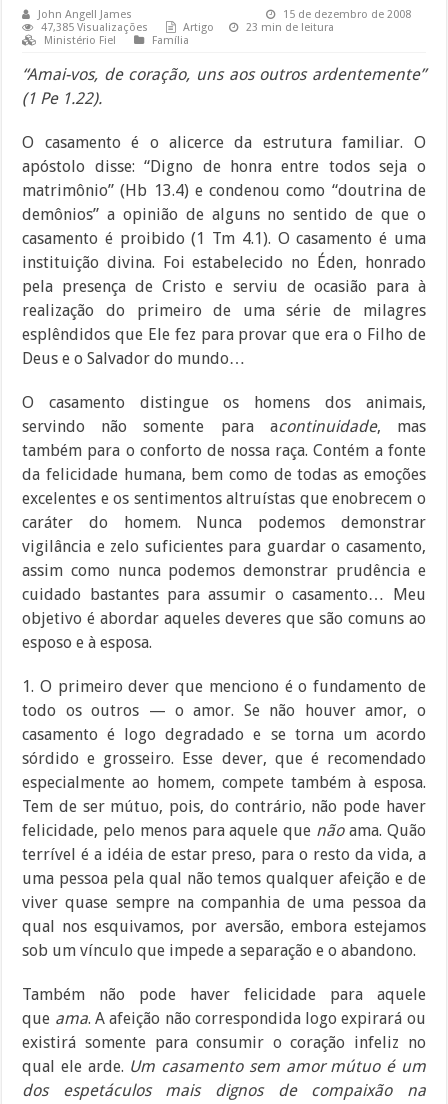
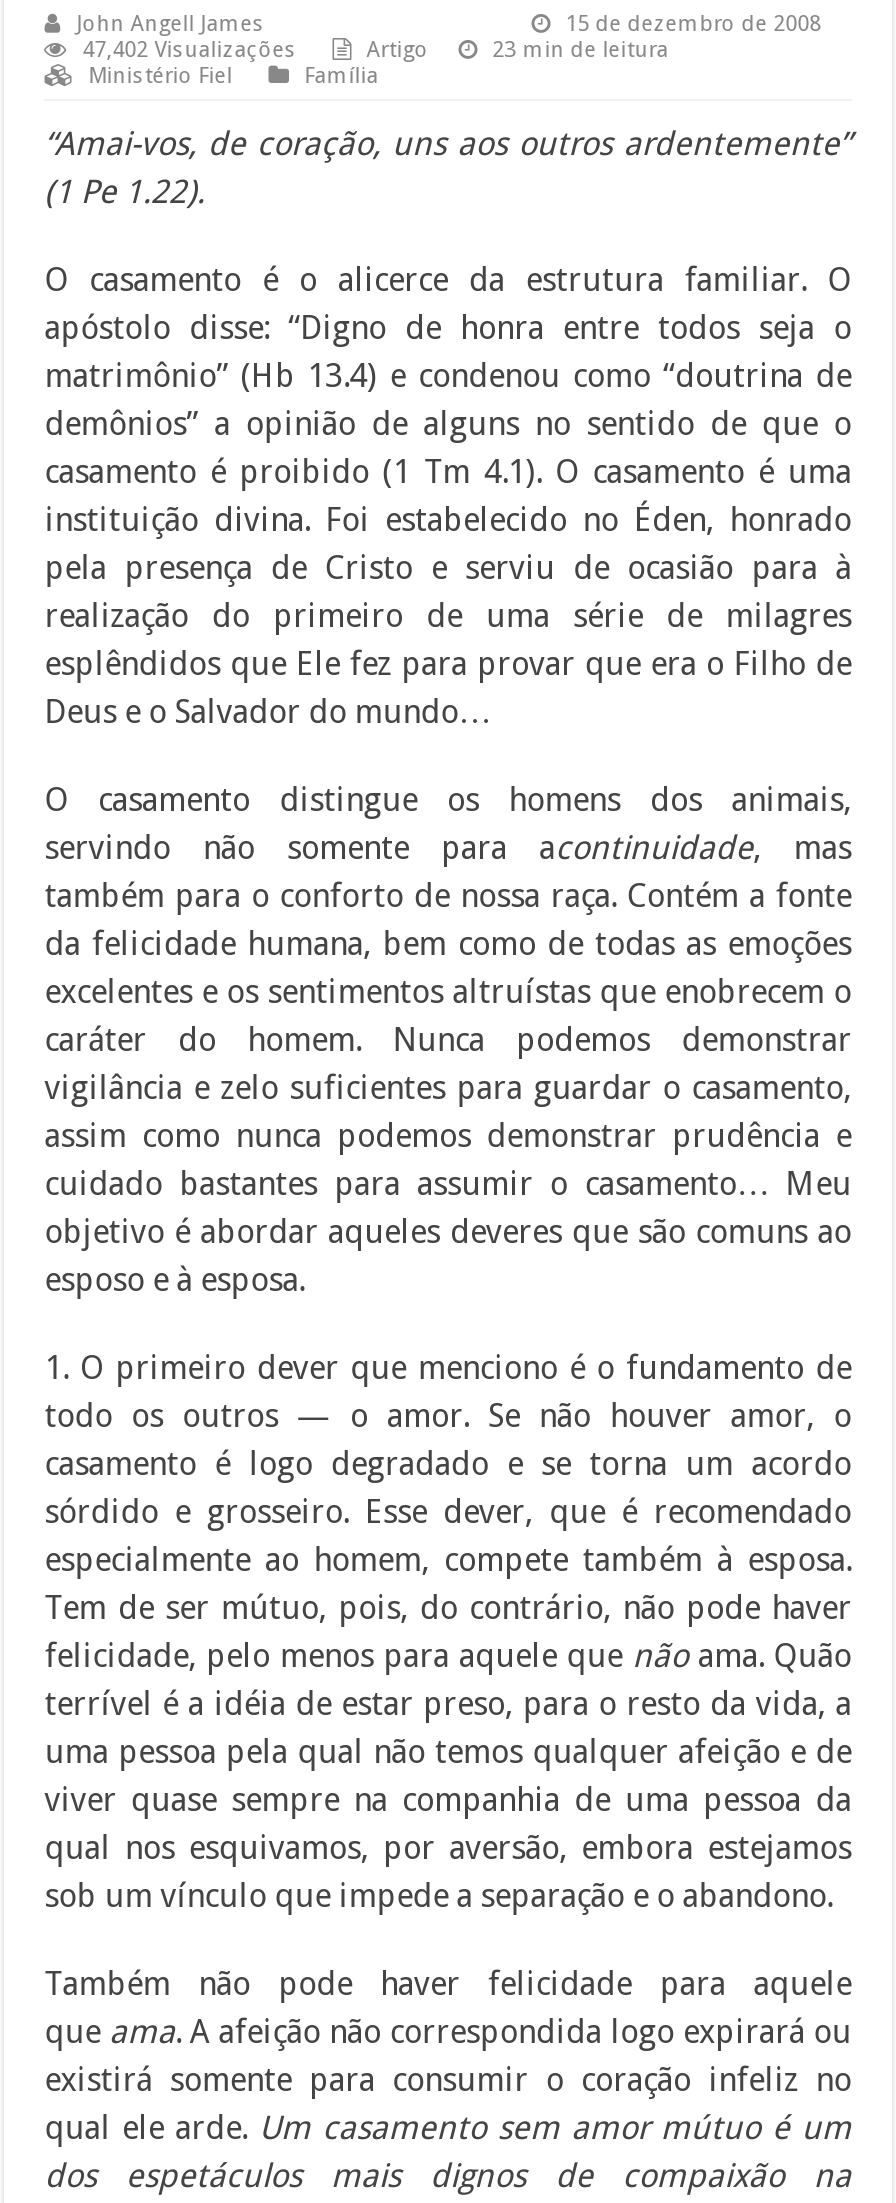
[41,21,148,34] 47,385 Visualizações -> [82,37,296,63] 47,402 Visualizações

